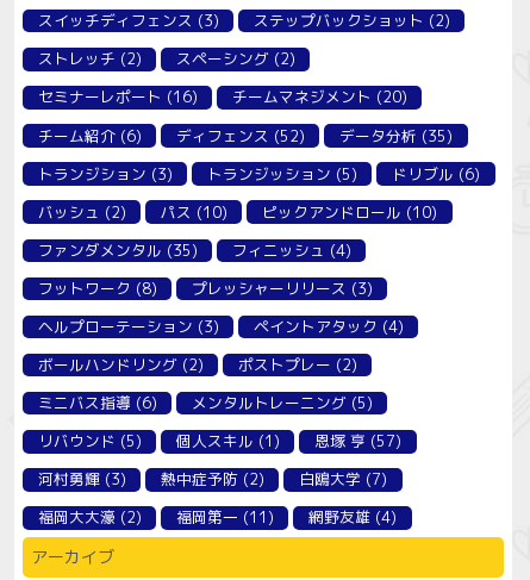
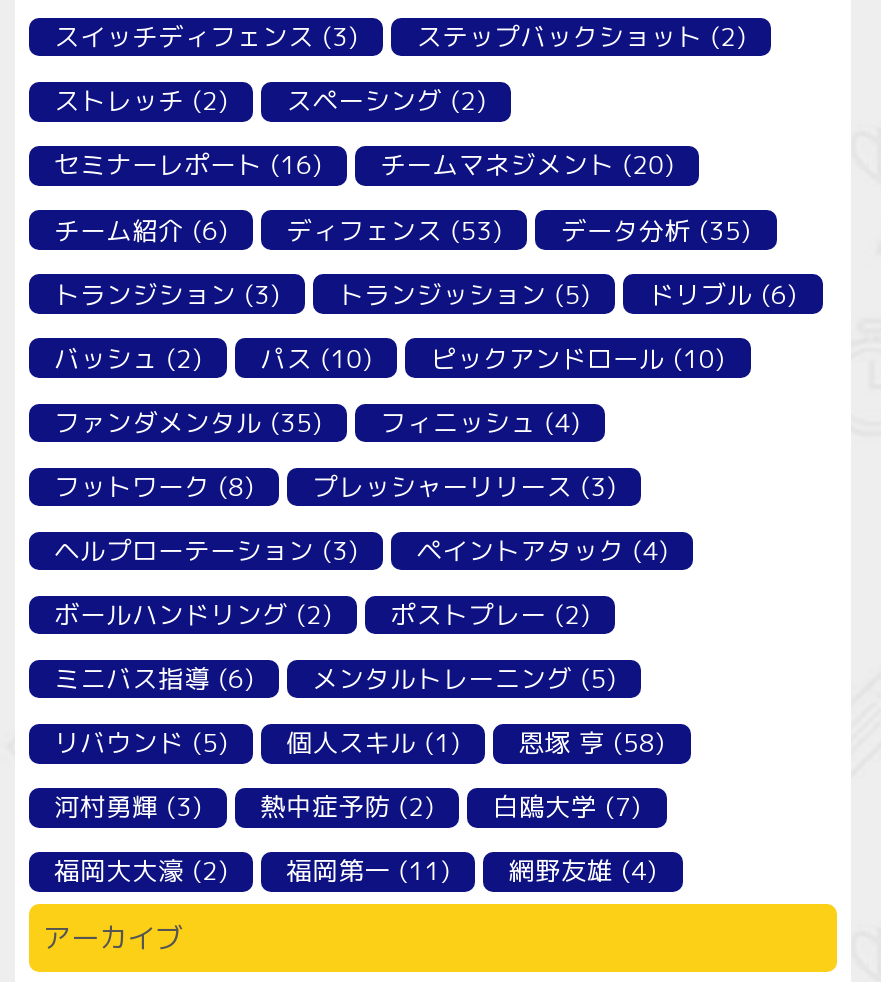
[176,124,305,146] ディフェンス(52) -> [287,211,503,247] ディフェンス(53)
[38,430,401,452] リバウンド(5) 個人スキル(1) 恩塚 亨(57) -> [54,724,665,760] リバウンド(5) 個人スキル(1) 恩塚 亨(58)

